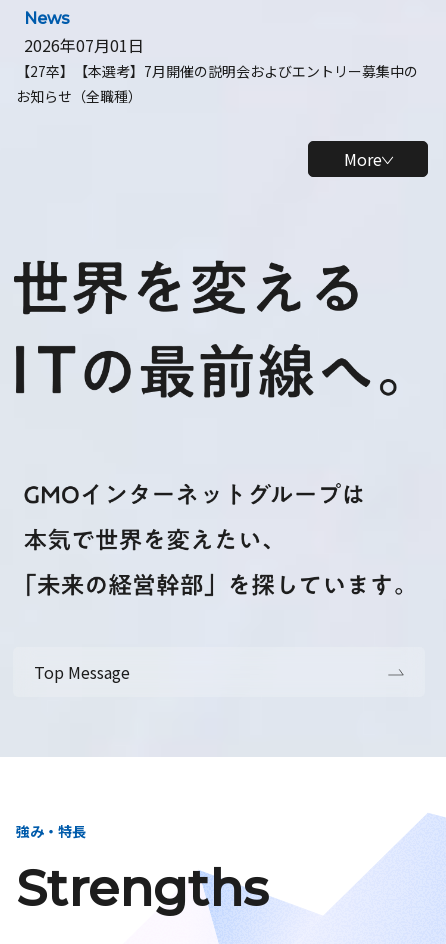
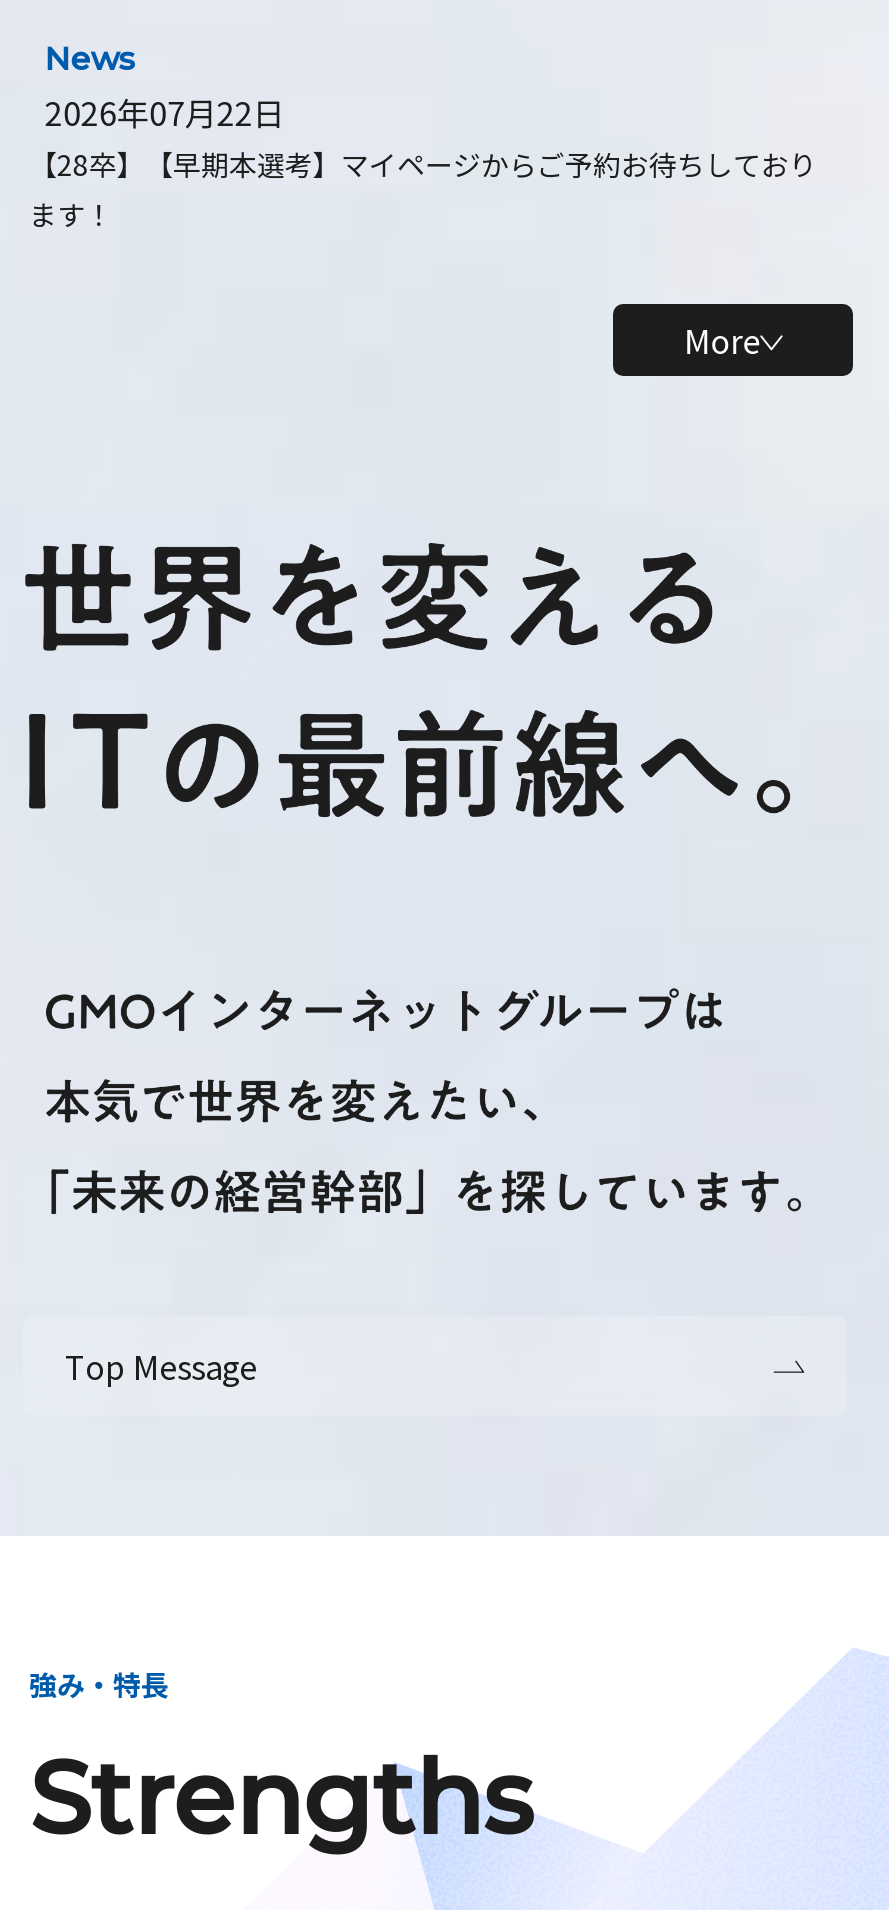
[16,33,418,106] 2026年07月01日 | 【27卒】【本選考】7月開催の説明会およびエントリー募集中の | お知らせ（全職種） -> [29,88,817,234] 2026年07月22日 | 【28卒】【早期本選考】マイページからご予約お待ちしており | ます！

